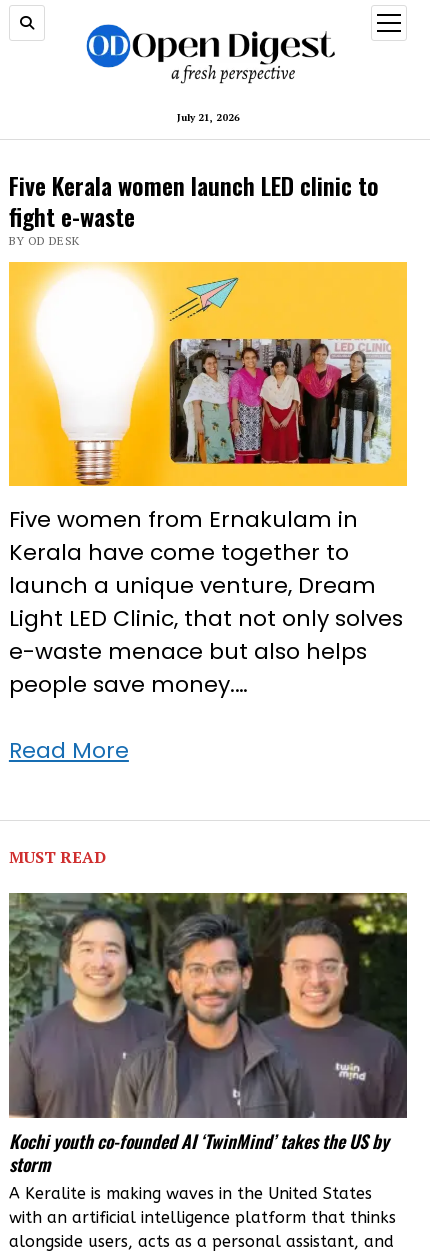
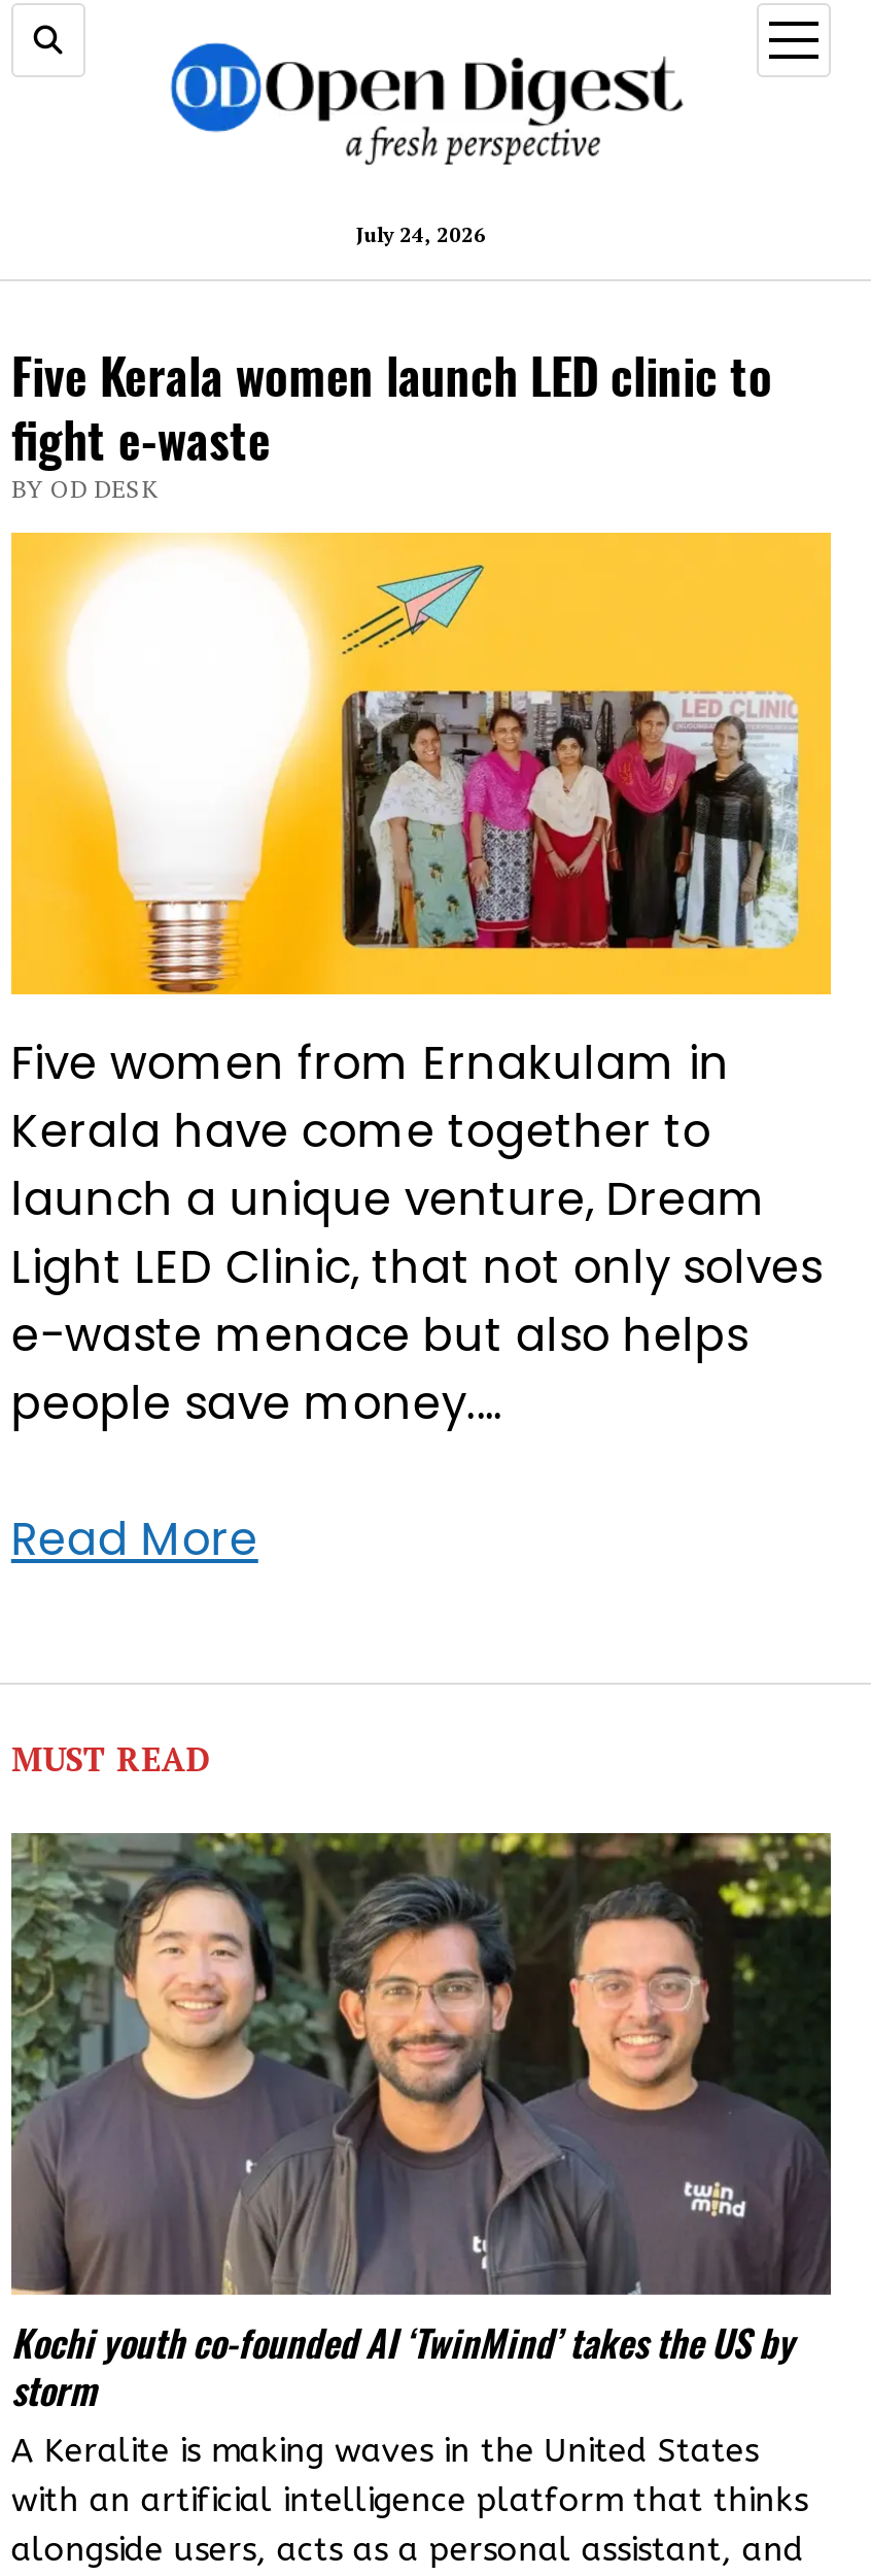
[176,111,239,124] July 21, 2026 -> [356,222,486,249] July 24, 2026

